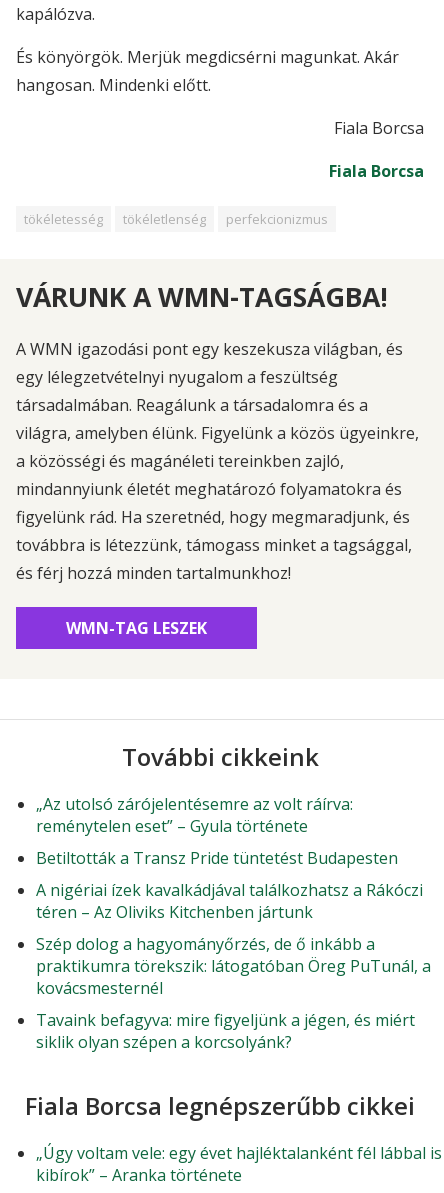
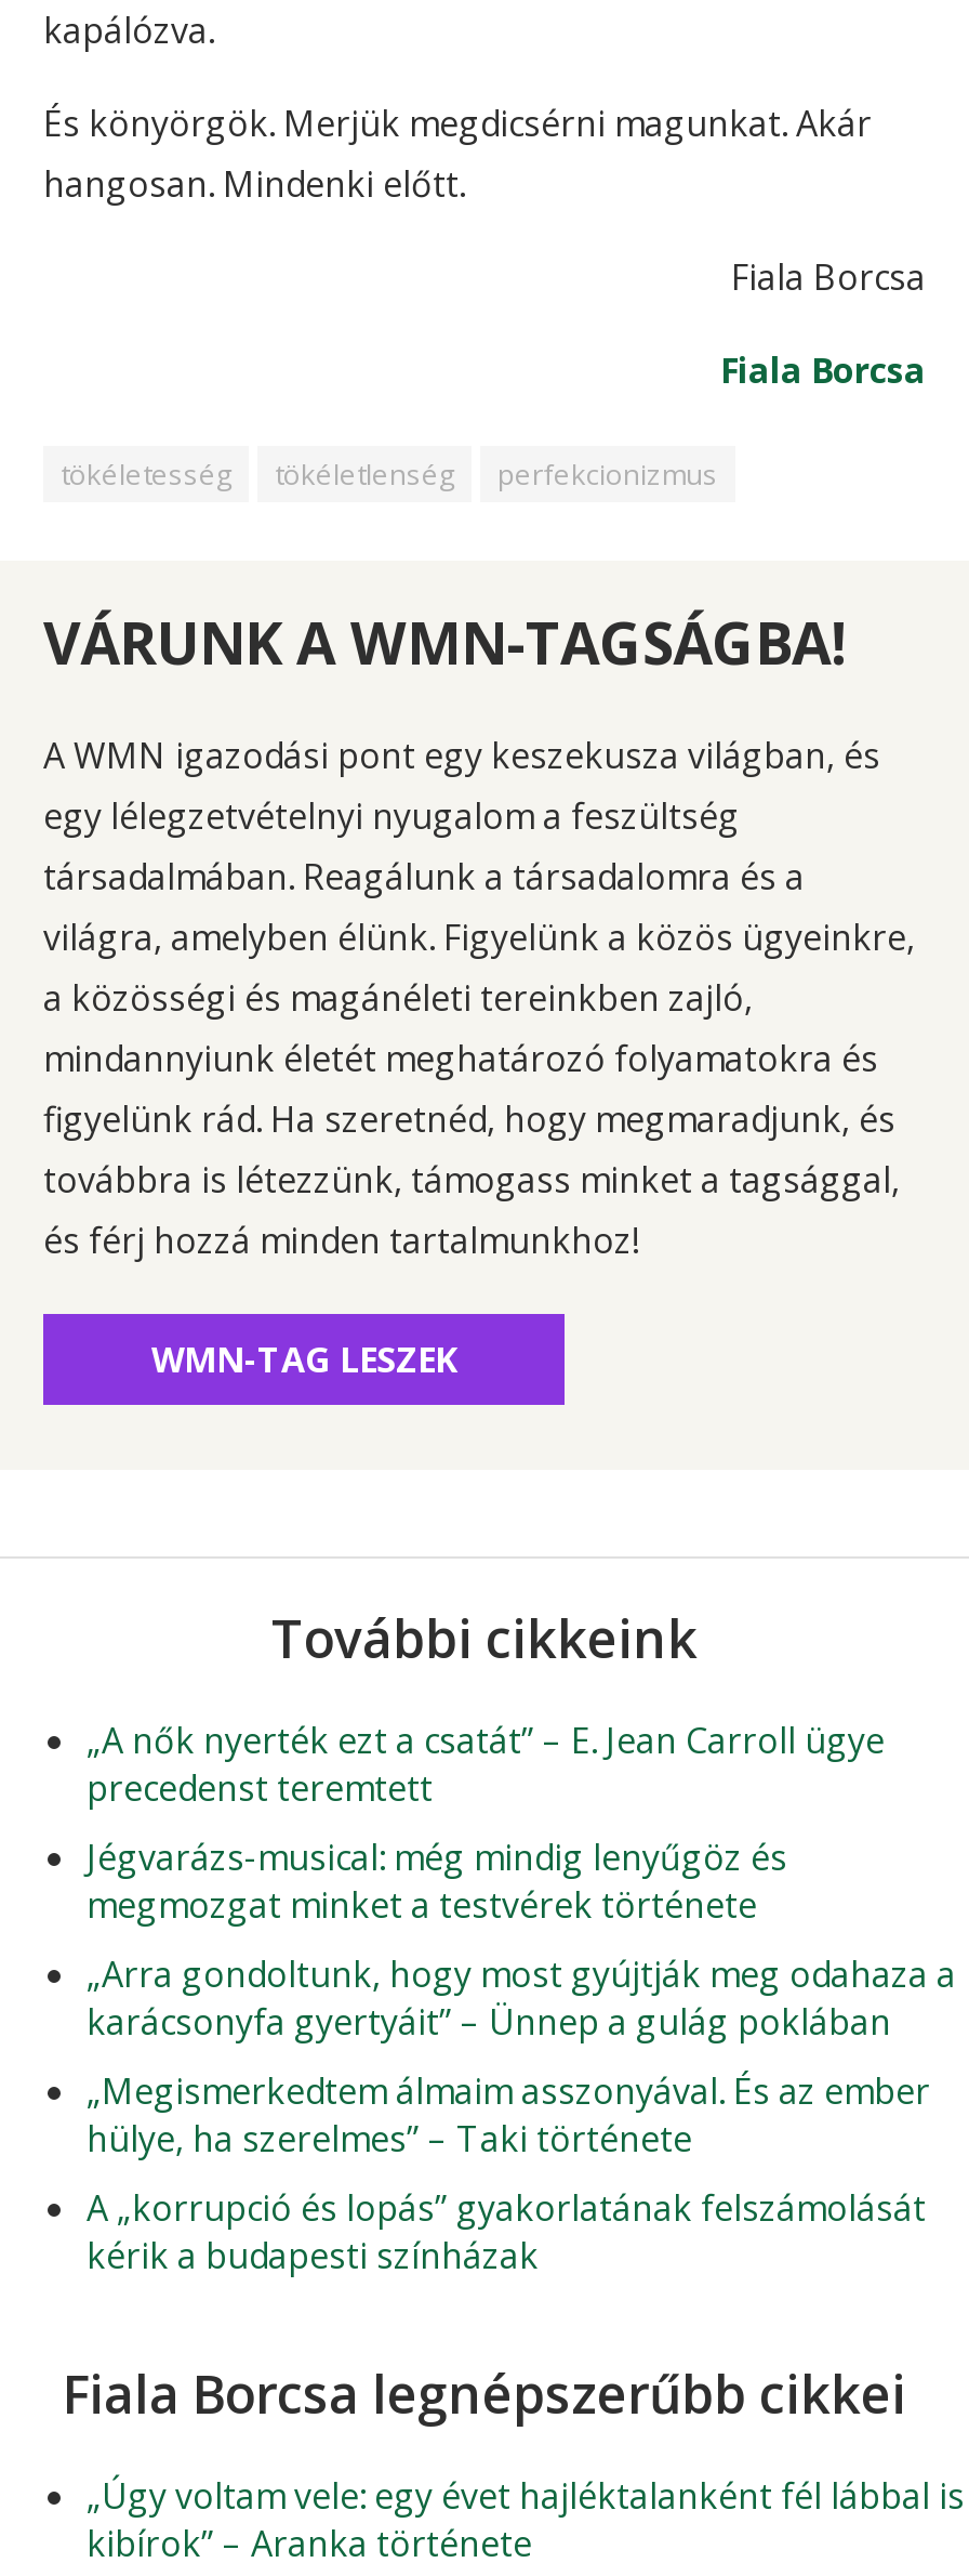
[36,793,353,837] „Az utolsó zárójelentésemre az volt ráírva: | reménytelen eset” – Gyula története -> [87,1716,885,1811] „A nők nyerték ezt a csatát” – E. Jean Carroll ügye | precedenst teremtett
[36,847,398,869] Betiltották a Transz Pride tüntetést Budapesten -> [87,1833,787,1928] Jégvarázs-musical: még mindig lenyűgöz és | megmozgat minket a testvérek története
[36,879,423,923] A nigériai ízek kavalkádjával találkozhatsz a Rákóczi | téren – Az Oliviks Kitchenben jártunk -> [87,1950,956,2045] „Arra gondoltunk, hogy most gyújtják meg odahaza a | karácsonyfa gyertyáit” – Ünnep a gulág poklában
[36,933,431,999] Szép dolog a hagyományőrzés, de ő inkább a | praktikumra törekszik: látogatóban Öreg PuTunál, a | kovácsmesternél -> [87,2067,930,2162] „Megismerkedtem álmaim asszonyával. És az ember | hülye, ha szerelmes” – Taki története
[36,1009,415,1053] Tavaink befagyva: mire figyeljünk a jégen, és miért | siklik olyan szépen a korcsolyánk? -> [87,2184,926,2279] A „korrupció és lopás” gyakorlatának felszámolását | kérik a budapesti színházak

